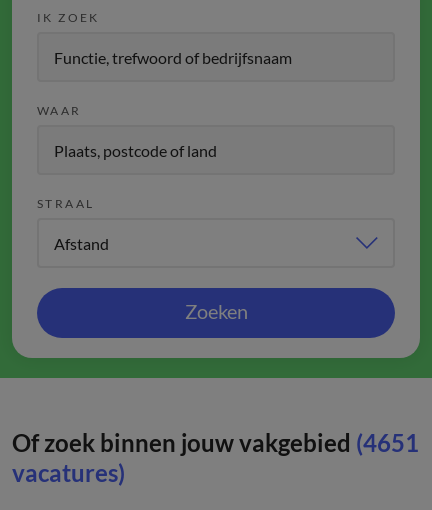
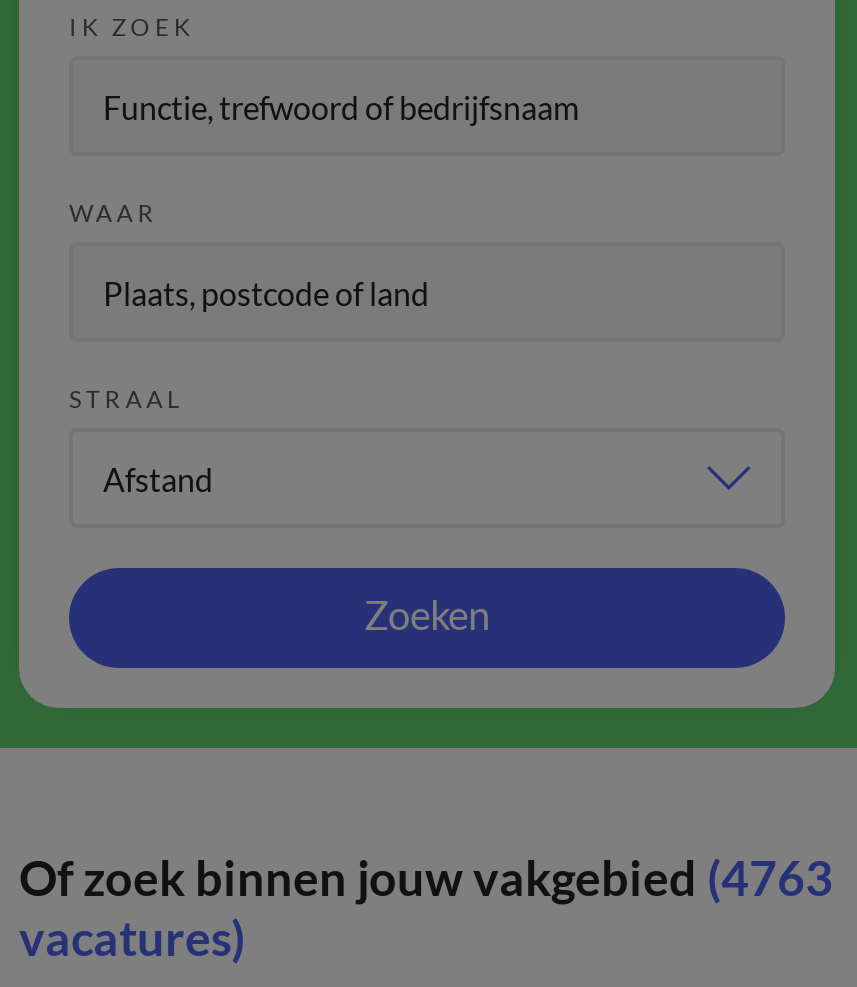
[12,428,419,457] Of zoek binnen jouw vakgebied (4651 -> [19,848,833,906] Of zoek binnen jouw vakgebied (4763

